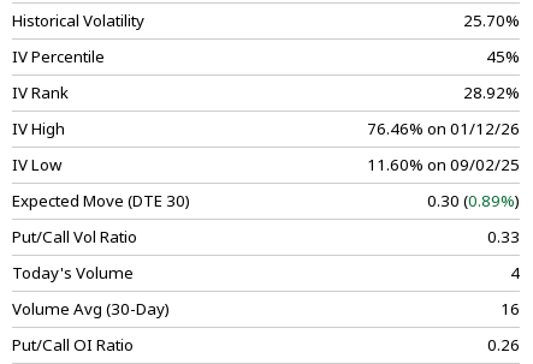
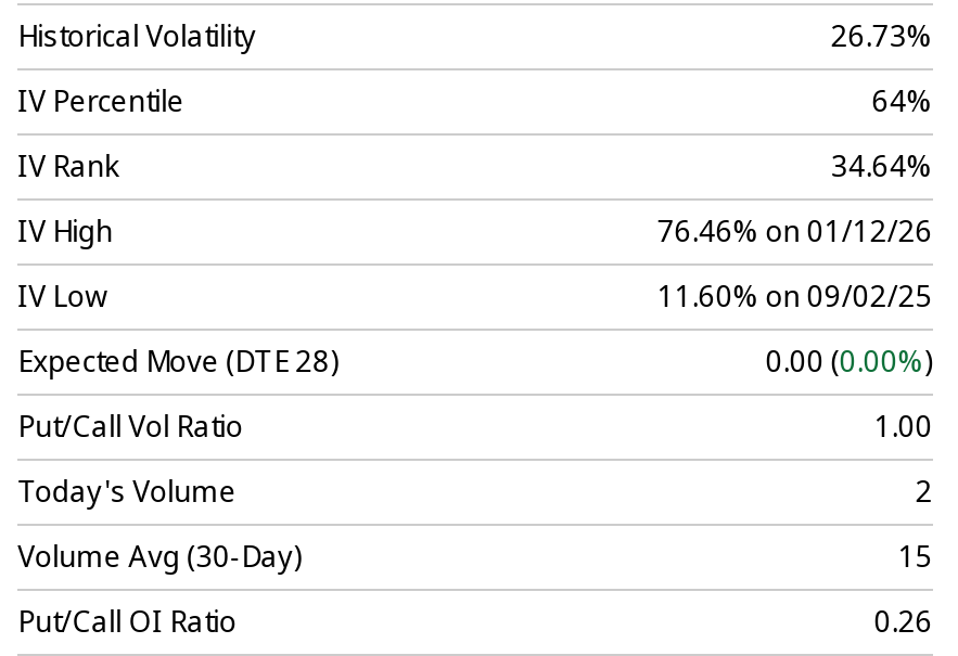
[463,9,520,31] 25.70% -> [831,15,933,54] 26.73%
[486,45,520,67] 45% -> [872,80,933,119] 64%
[463,81,520,103] 28.92% -> [831,146,933,185] 34.64%
[12,189,190,211] Expected Move (DTE 30) -> [18,341,339,380] Expected Move (DTE 28)
[427,189,520,211] 0.30 (0.89%) -> [766,341,933,380] 0.00 (0.00%)
[487,225,520,247] 0.33 -> [874,406,933,445] 1.00
[510,261,520,283] 4 -> [915,471,933,510] 2
[500,297,520,319] 16 -> [898,536,933,575] 15

